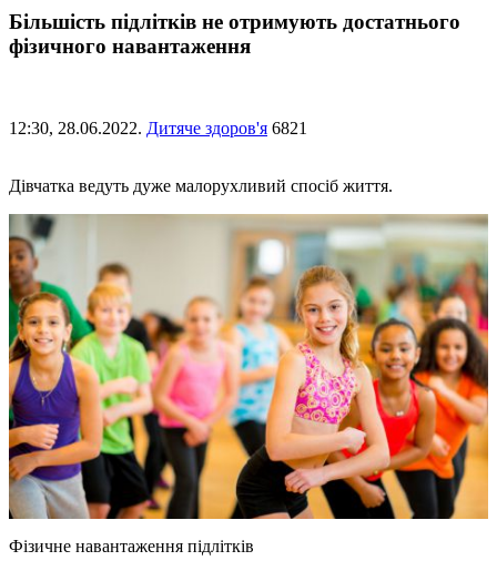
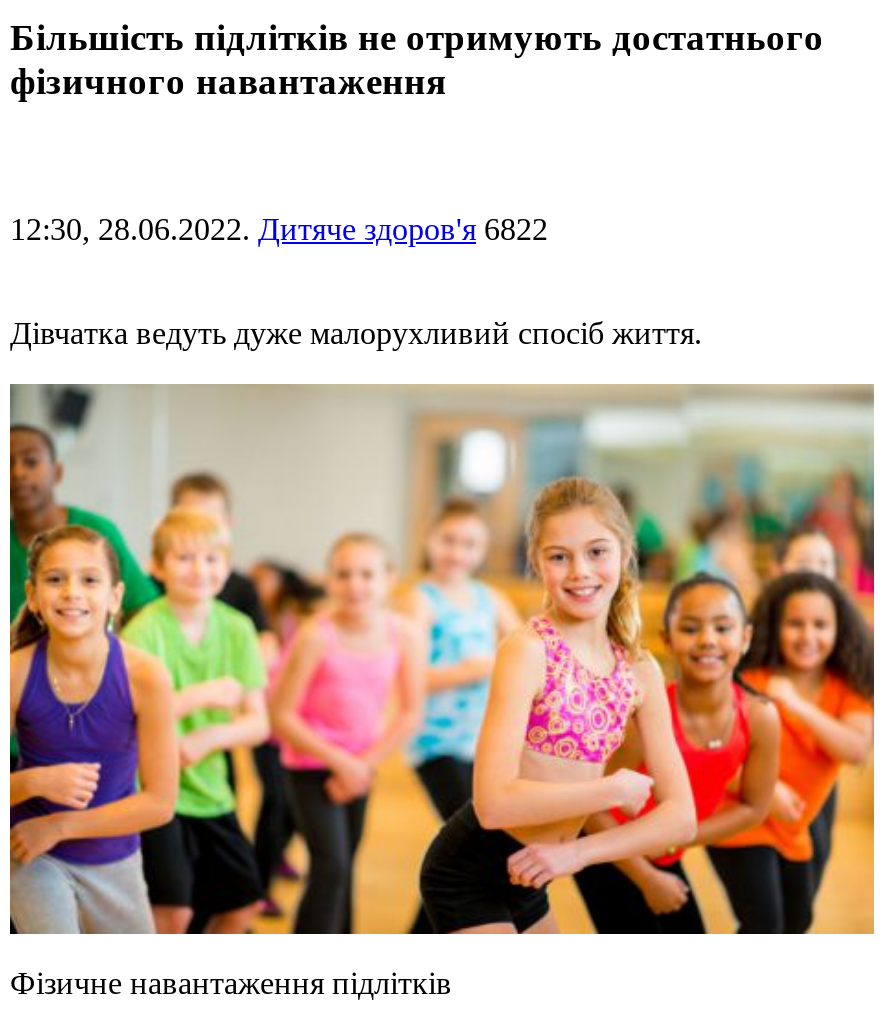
[9,119,307,138] 12:30, 28.06.2022. Дитяче здоров'я 6821 -> [10,213,548,247] 12:30, 28.06.2022. Дитяче здоров'я 6822

